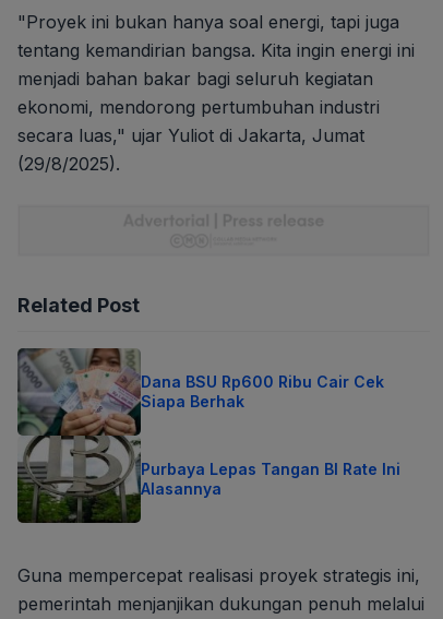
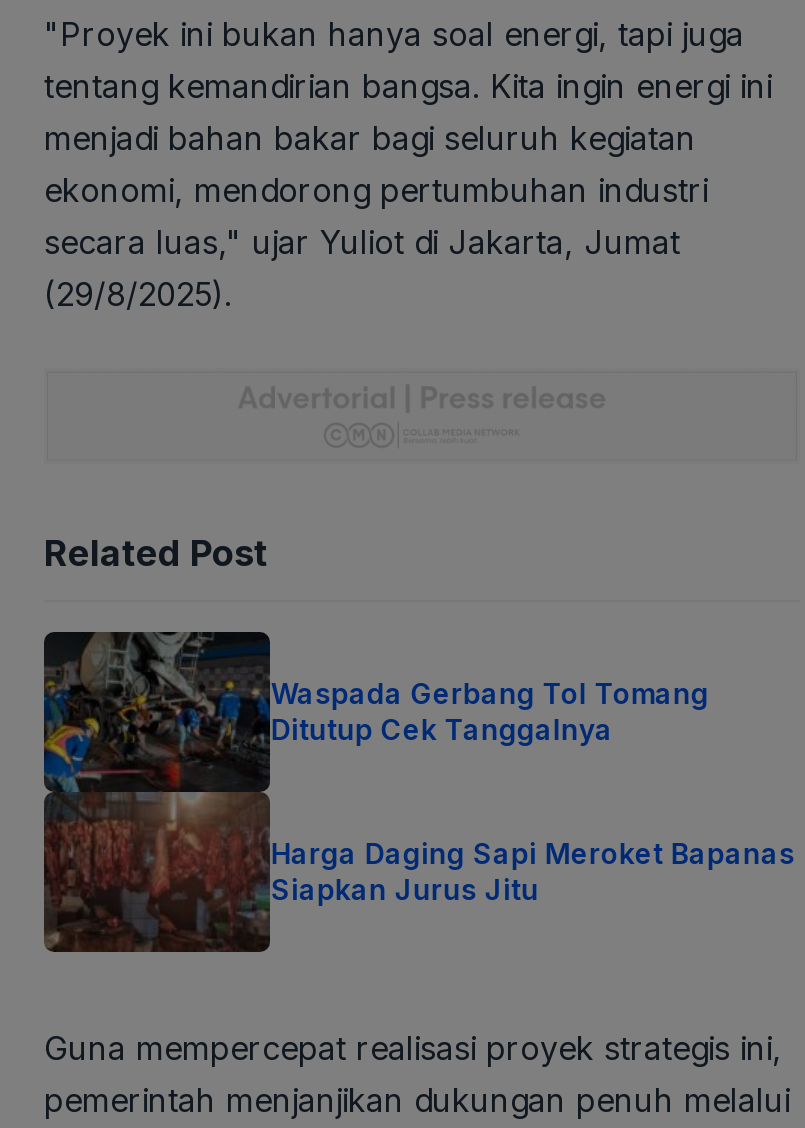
[16,347,385,524] [image] | Dana BSU Rp600 Ribu Cair Cek | Siapa Berhak -> [42,630,709,954] [image] | Waspada Gerbang Tol Tomang | Ditutup Cek Tanggalnya
[141,459,401,498] Purbaya Lepas Tangan BI Rate Ini | Alasannya -> [271,835,795,905] Harga Daging Sapi Meroket Bapanas | Siapkan Jurus Jitu

